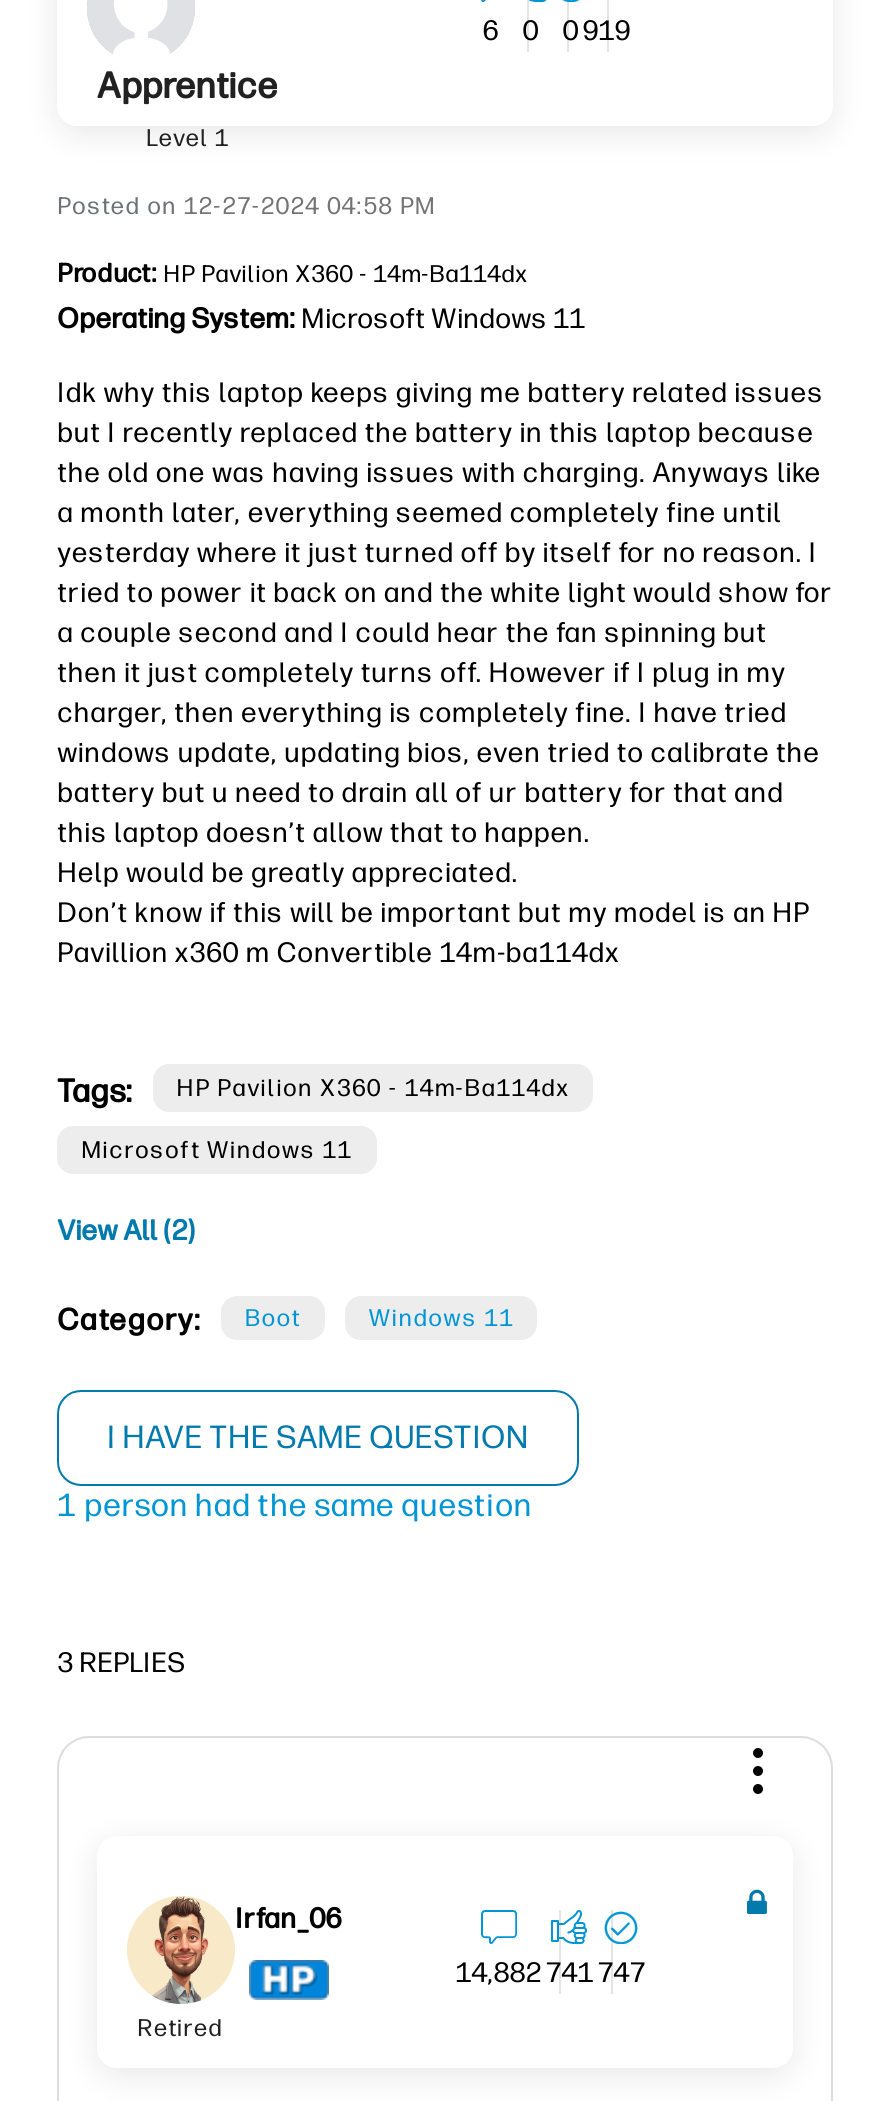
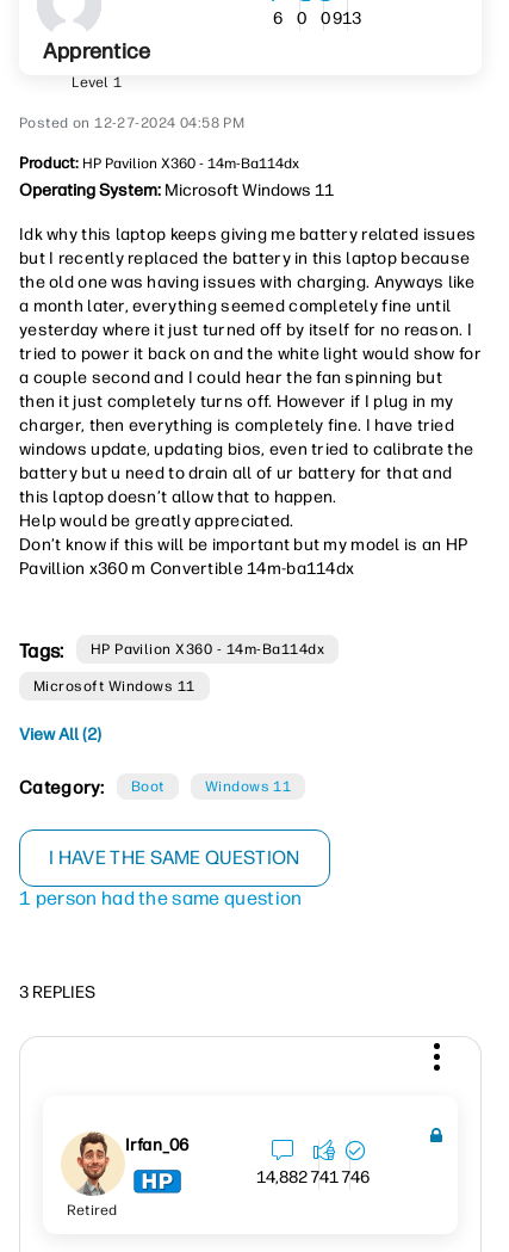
[482,13,630,48] 6 0 0 919 -> [272,8,361,29] 6 0 0 913
[455,1956,645,1990] 14,882 741 747 -> [256,1167,370,1188] 14,882 741 746

